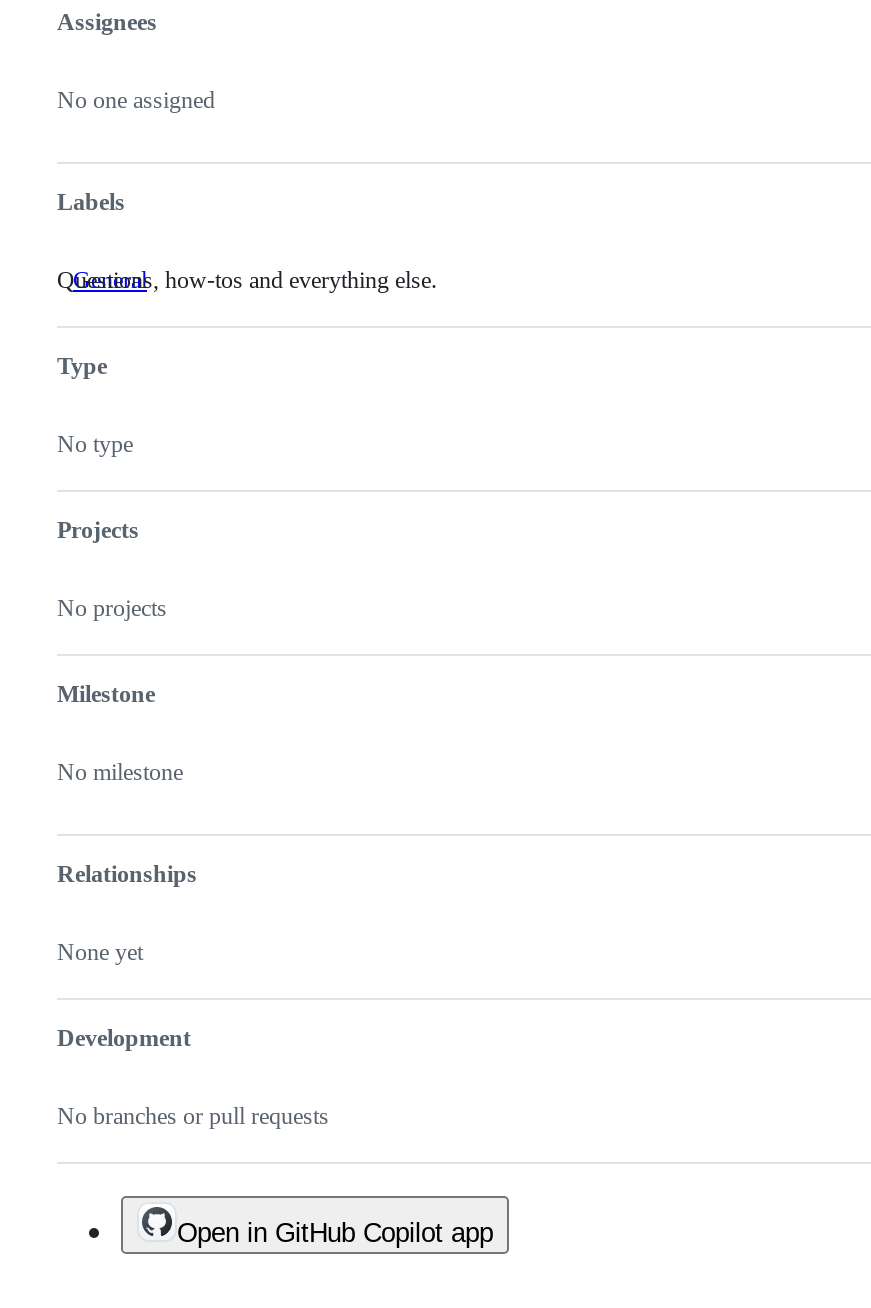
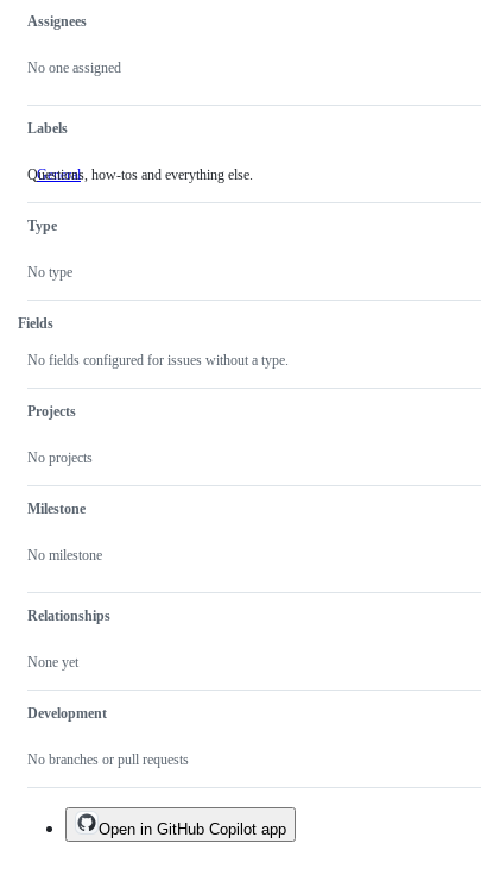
none -> [18,315,289,369] Fields | No fields configured for issues without a type.

